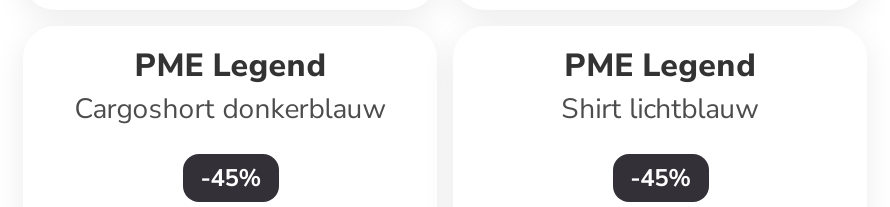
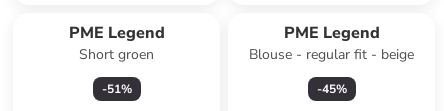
[75,90,387,128] Cargoshort donkerblauw -> [79,45,154,64] Short groen
[561,90,759,128] Shirt lichtblauw -> [249,45,414,64] Blouse - regular fit - beige
[201,162,261,194] -45% -> [102,81,132,97] -51%

